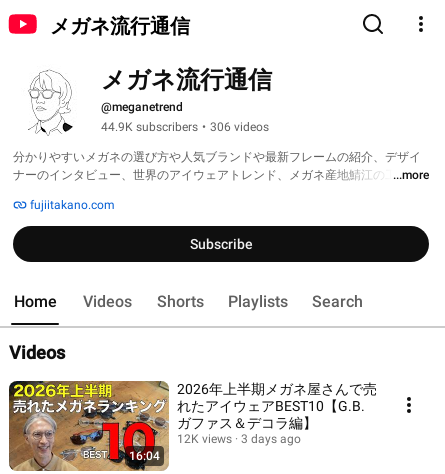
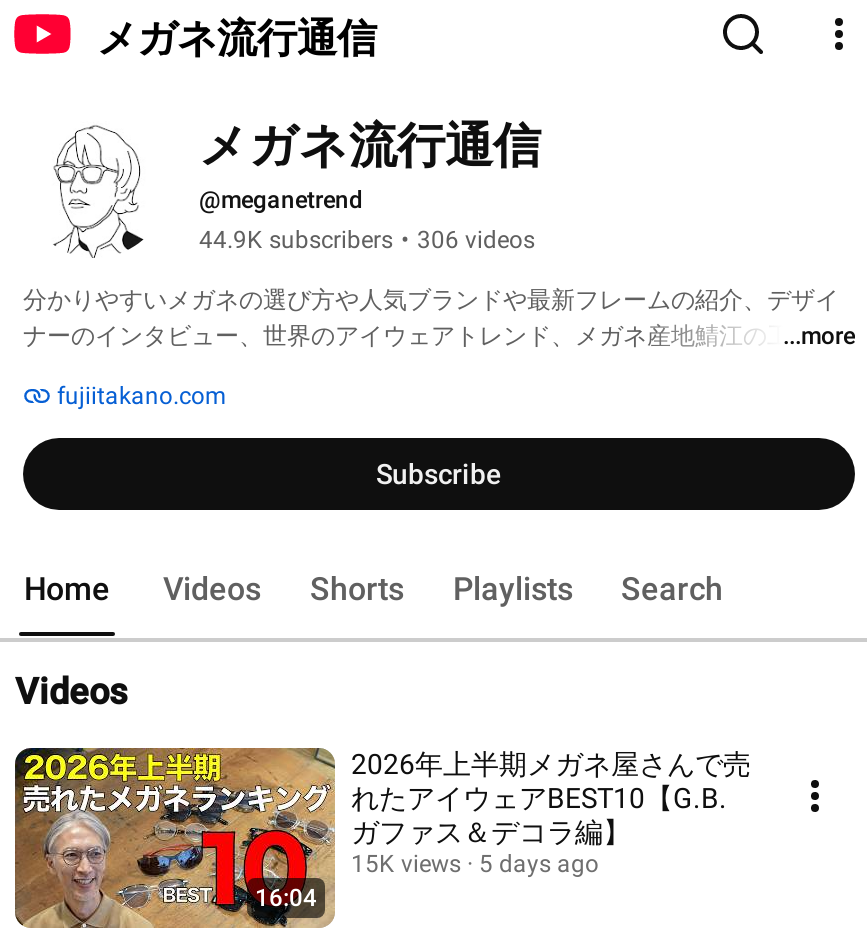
[177,432,232,446] 12K views -> [351,850,461,878] 15K views
[241,432,301,446] 3 days ago -> [479,850,599,878] 5 days ago

